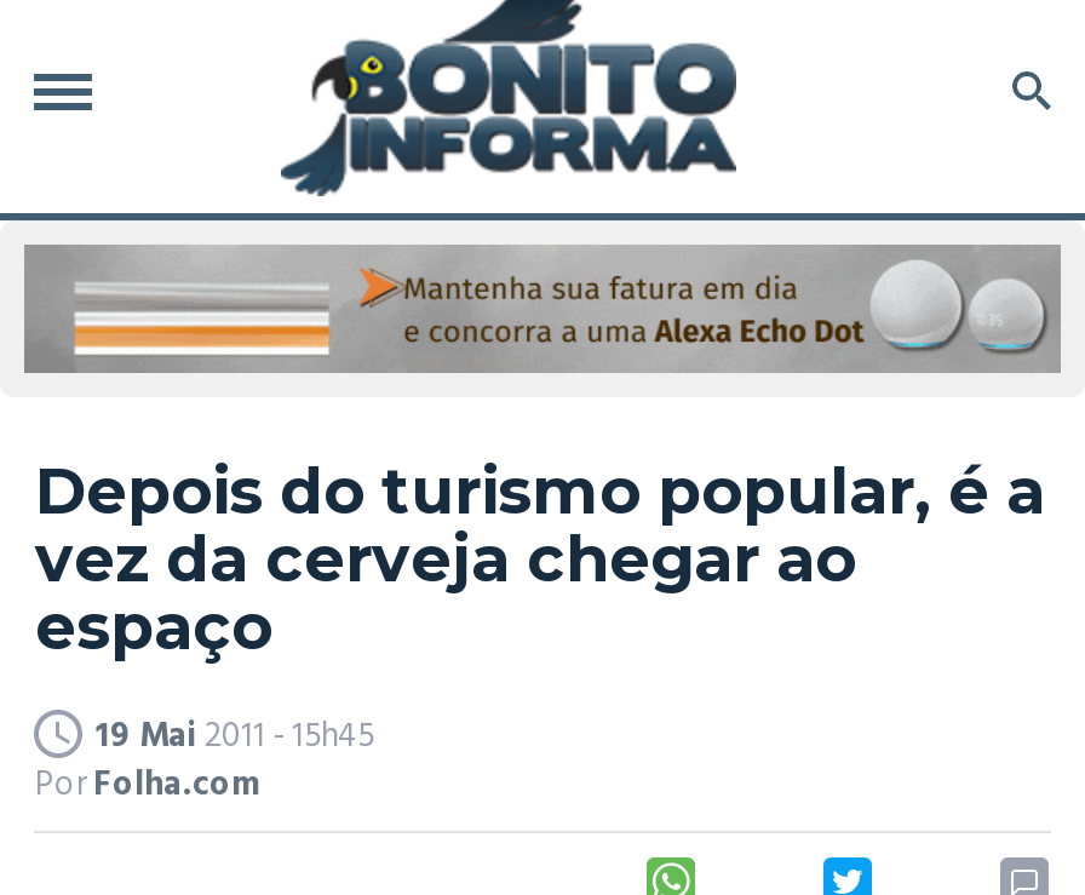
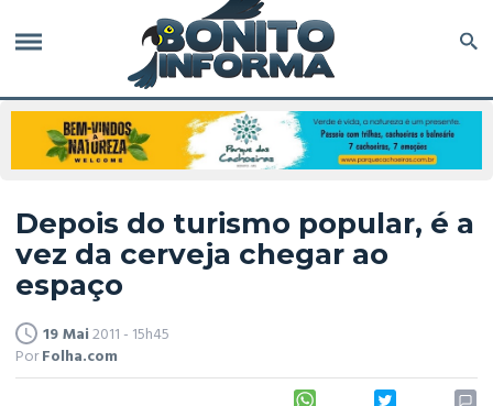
[22,245,1063,375] [image] -> [10,110,483,171] [image]

